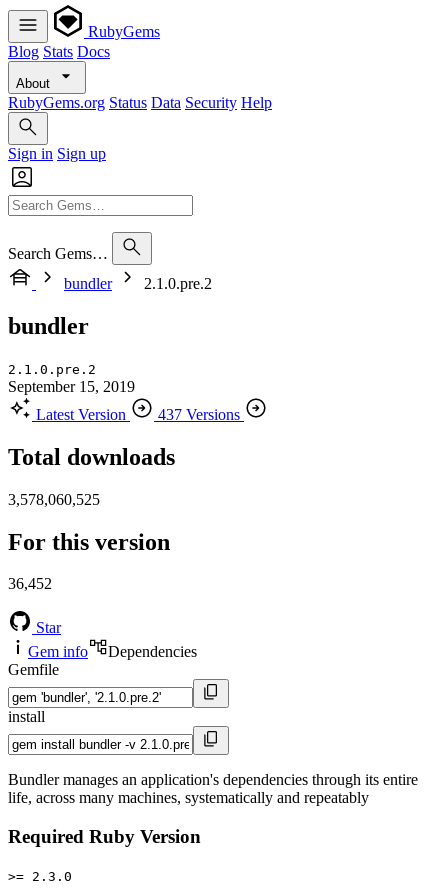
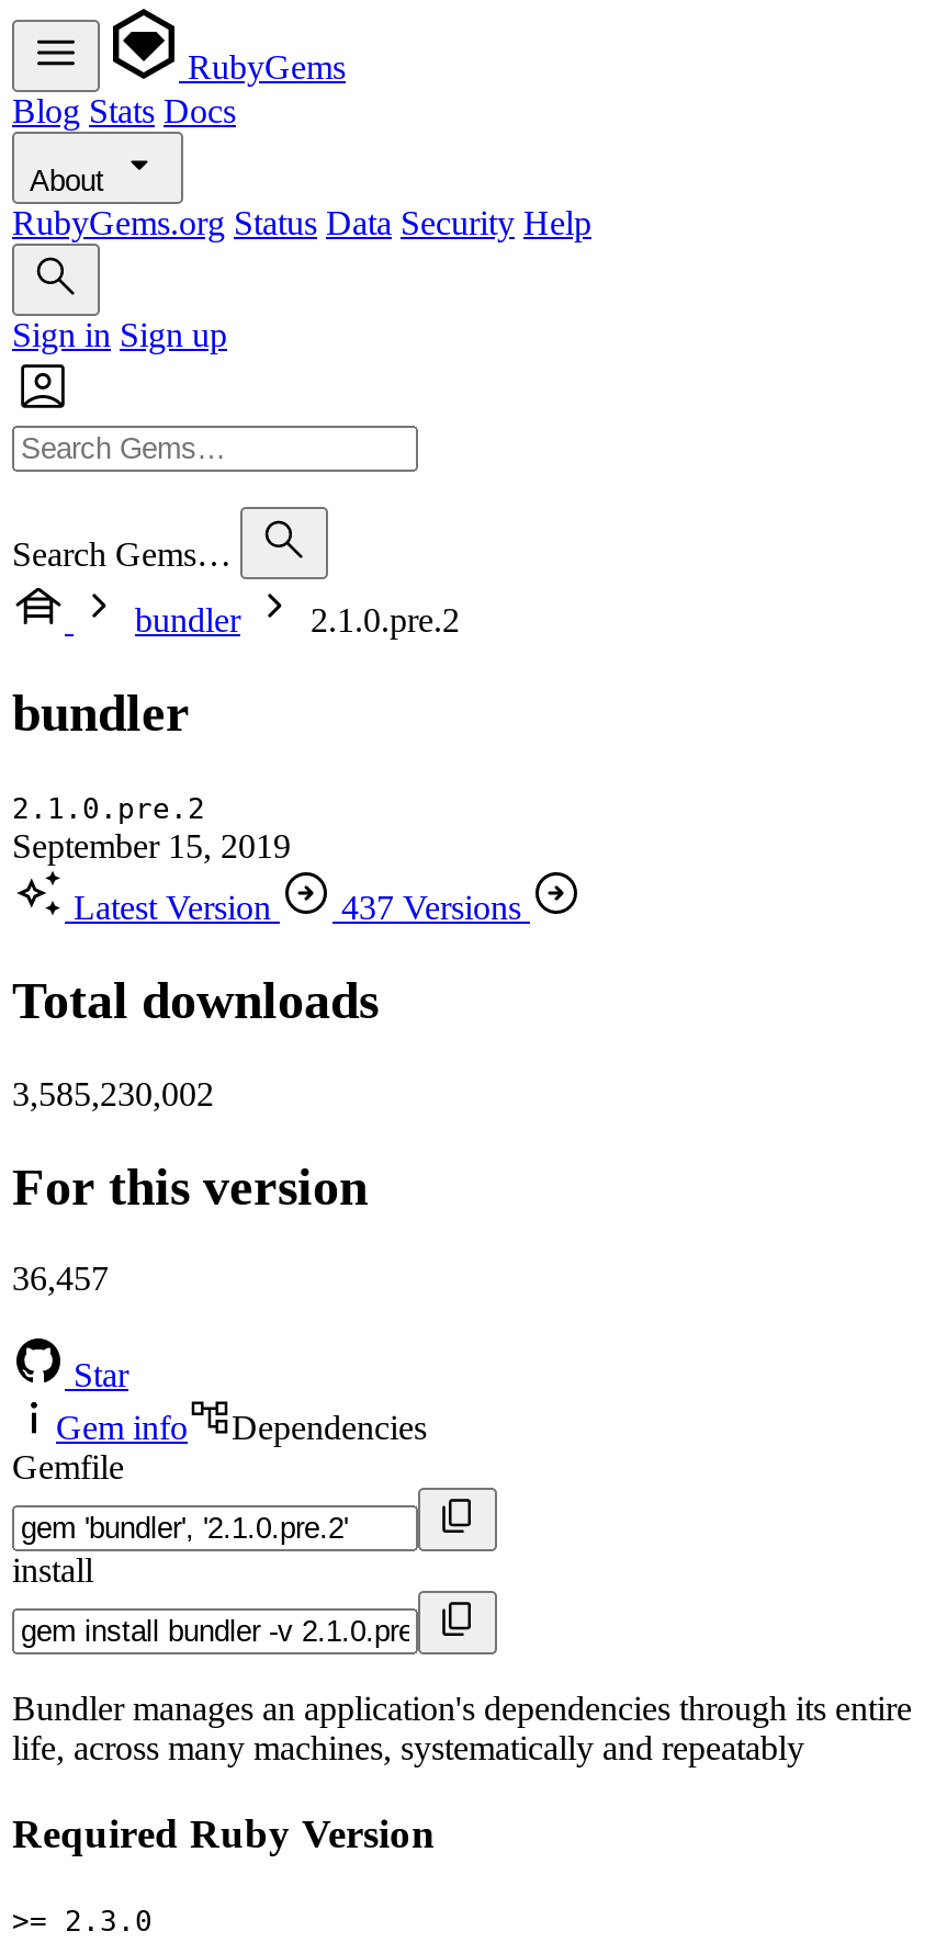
[8,491,100,508] 3,578,060,525 -> [12,1074,214,1112] 3,585,230,002
[8,575,52,592] 36,452 -> [12,1260,109,1298] 36,457

